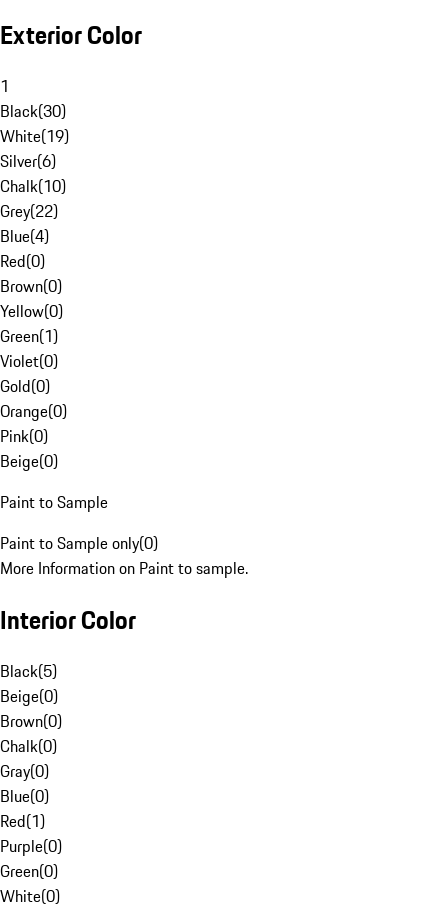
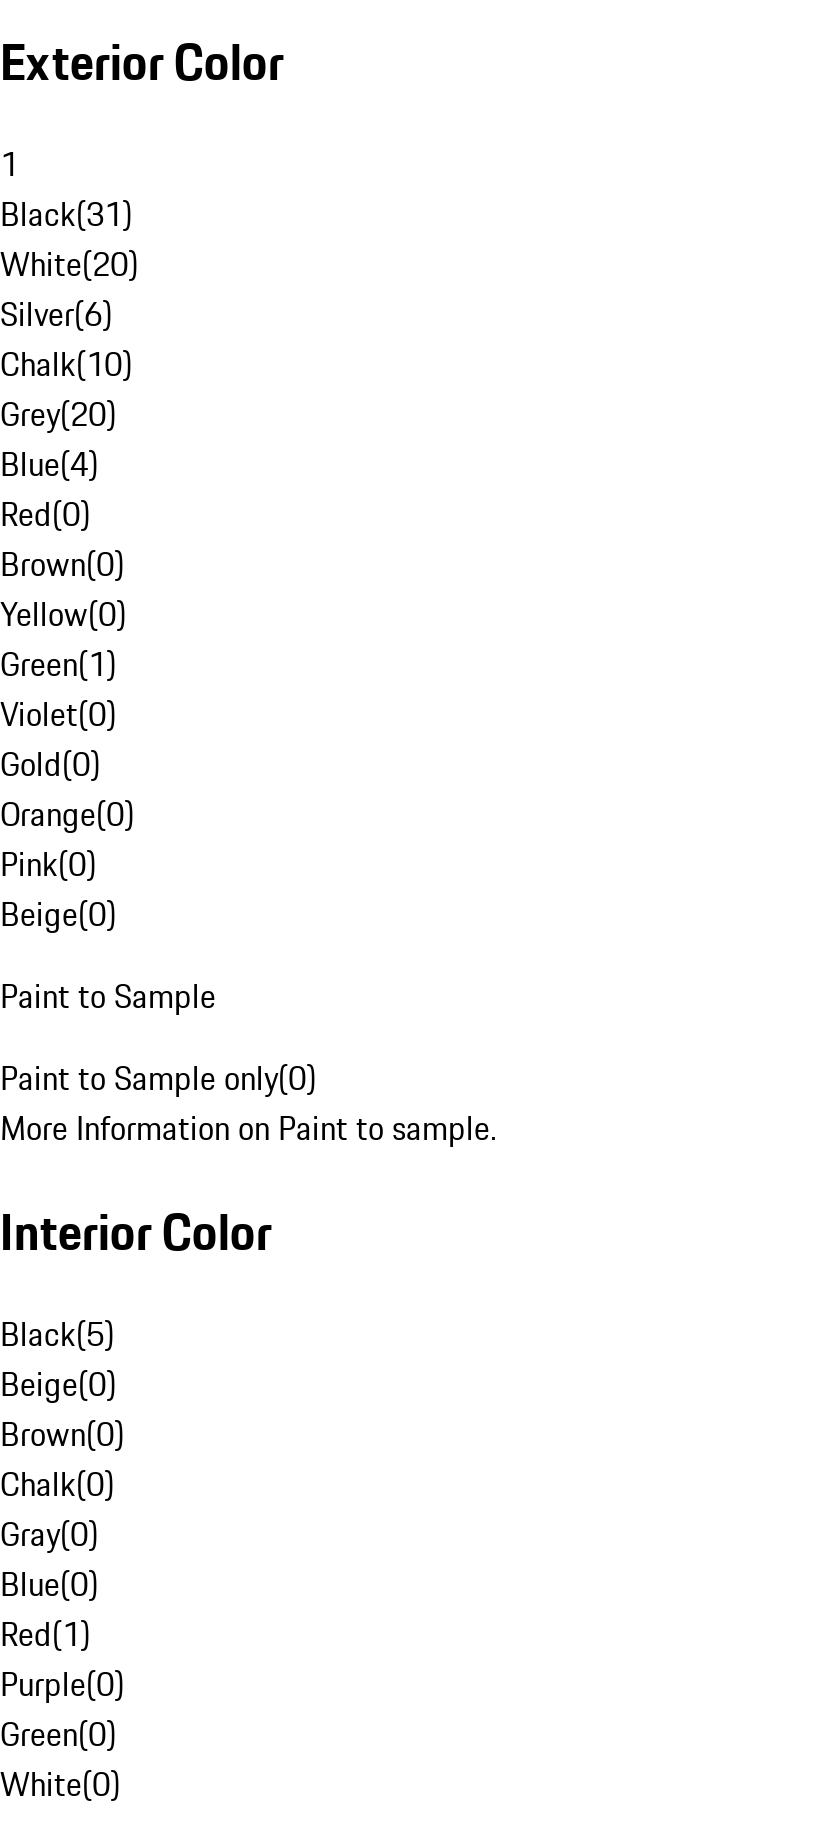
[0,99,66,123] Black(30) -> [0,190,132,238] Black(31)
[0,124,69,148] White(19) -> [0,240,138,288] White(20)
[0,199,58,223] Grey(22) -> [0,390,116,438] Grey(20)

